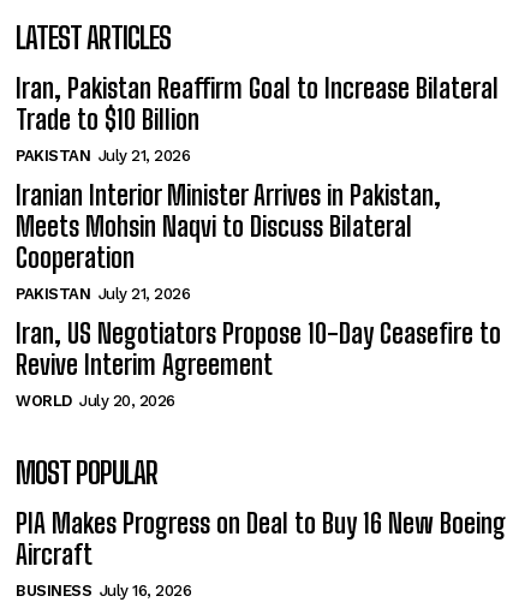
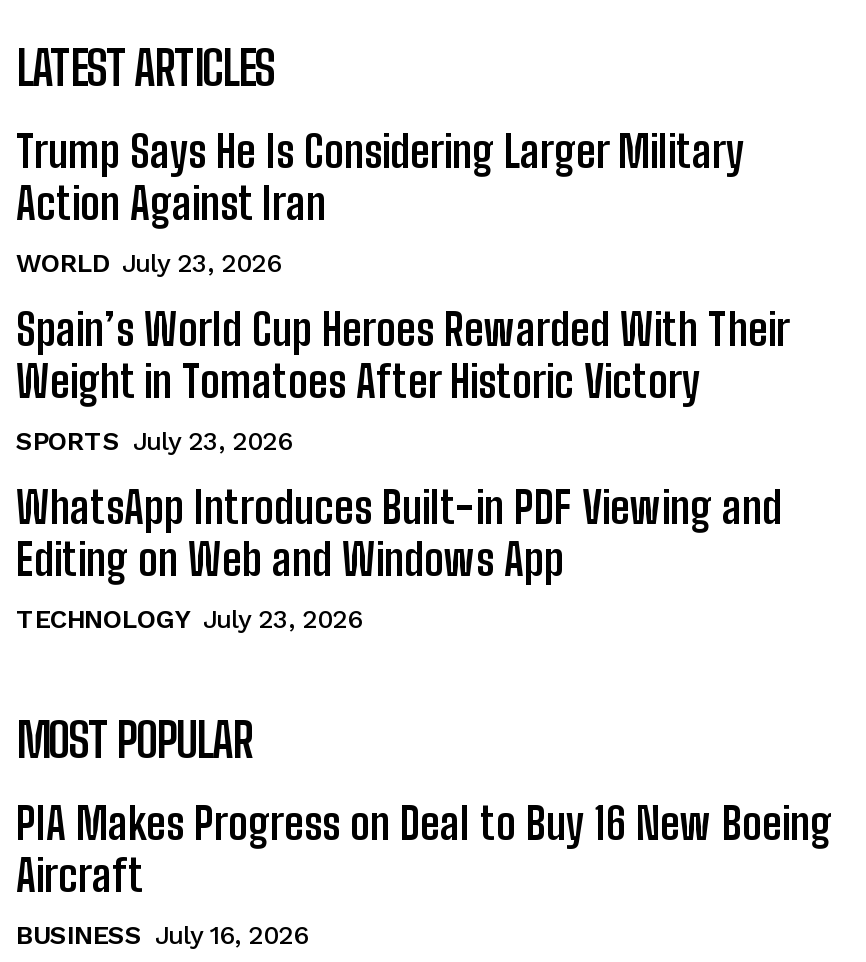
[16,72,501,410] Iran, Pakistan Reaffirm Goal to Increase Bilateral | Trade to $10 Billion | PAKISTAN July 21, 2026 | Iranian Interior Minister Arrives in Pakistan, | Meets Mohsin Naqvi to Discuss Bilateral | Cooperation | PAKISTAN July 21, 2026 | Iran, US Negotiators Propose 10-Day Ceasefire to | Revive Interim Agreement | WORLD July 20, 2026 -> [16,125,790,635] Trump Says He Is Considering Larger Military | Action Against Iran | WORLD July 23, 2026 | Spain’s World Cup Heroes Rewarded With Their | Weight in Tomatoes After Historic Victory | SPORTS July 23, 2026 | WhatsApp Introduces Built-in PDF Viewing and | Editing on Web and Windows App | TECHNOLOGY July 23, 2026

